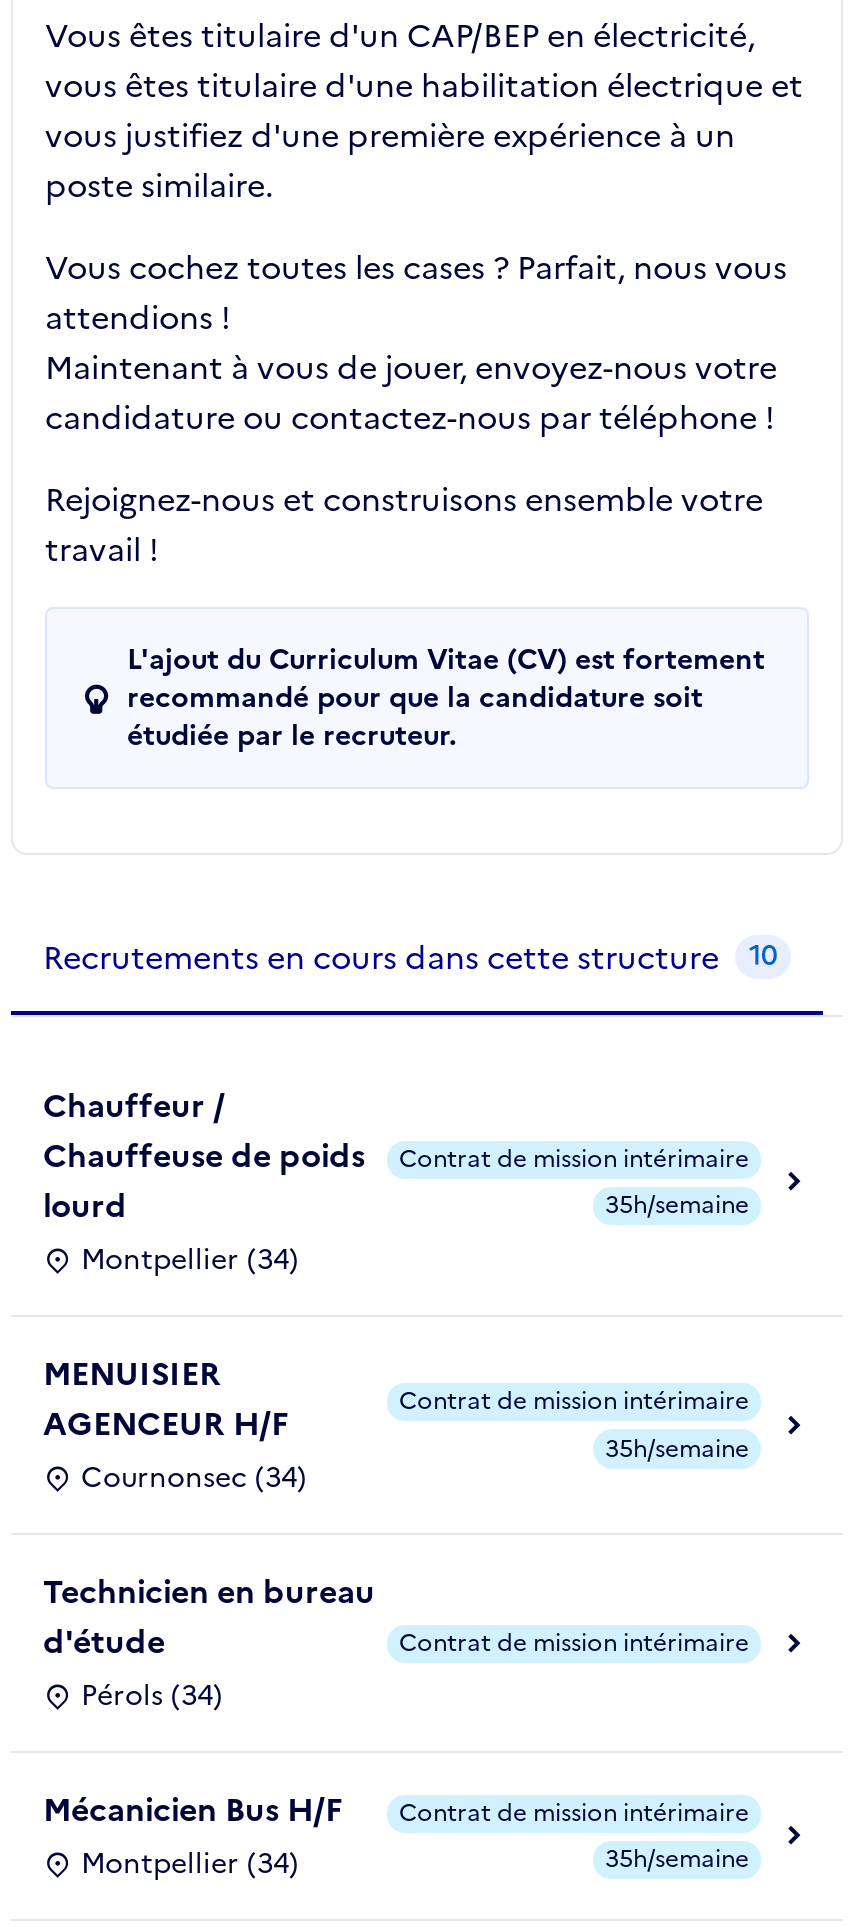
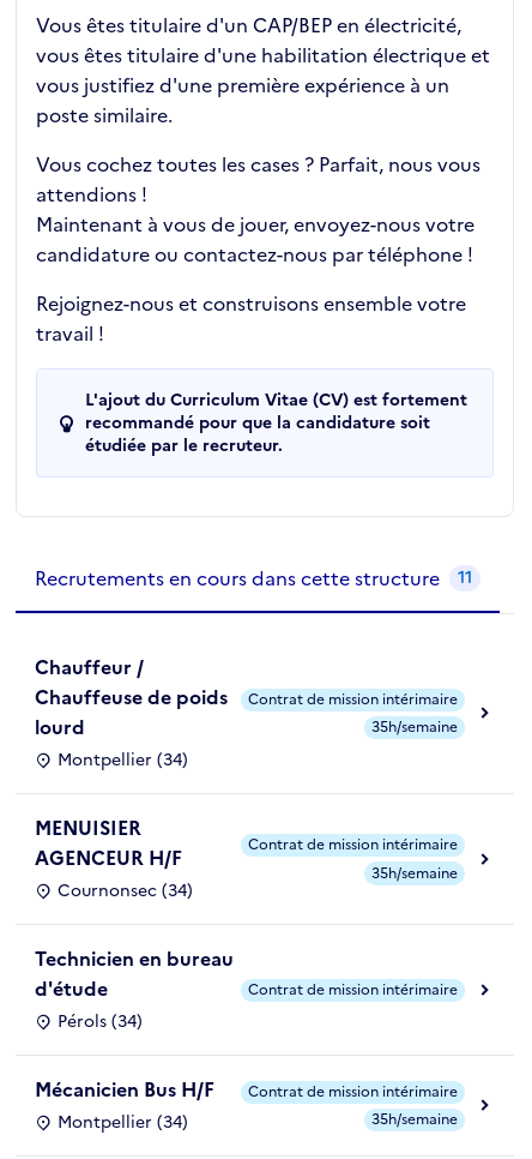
[749,935,777,977] 10 -> [458,565,472,591] 11

